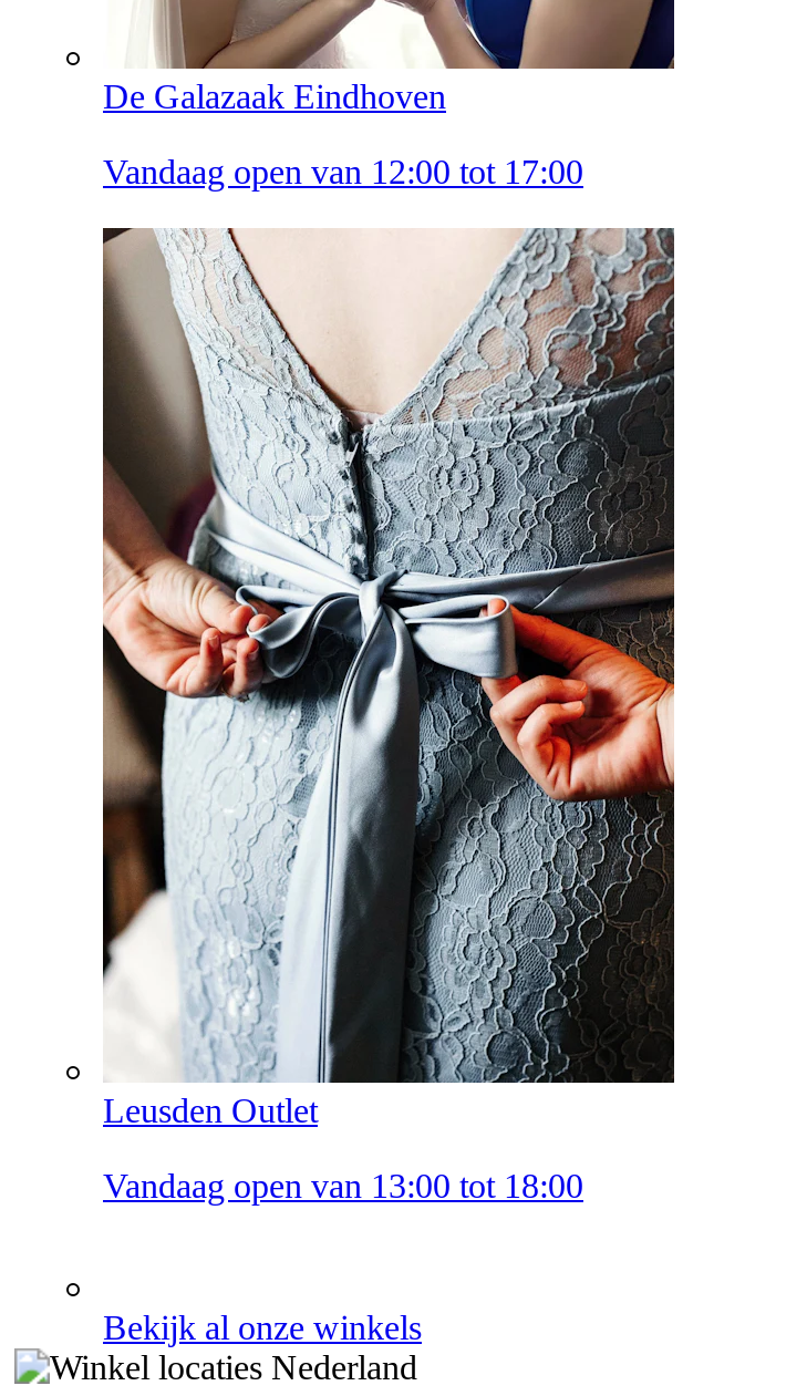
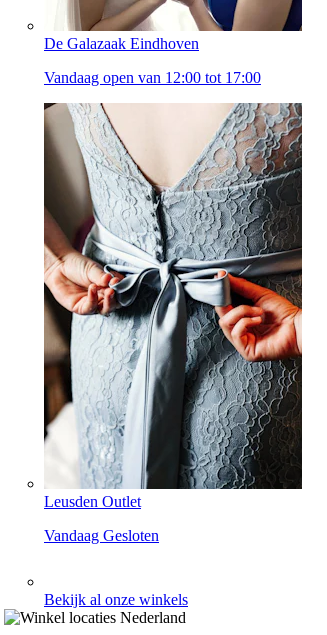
[103,1167,583,1205] Vandaag open van 13:00 tot 18:00 -> [44,527,159,544] Vandaag Gesloten

